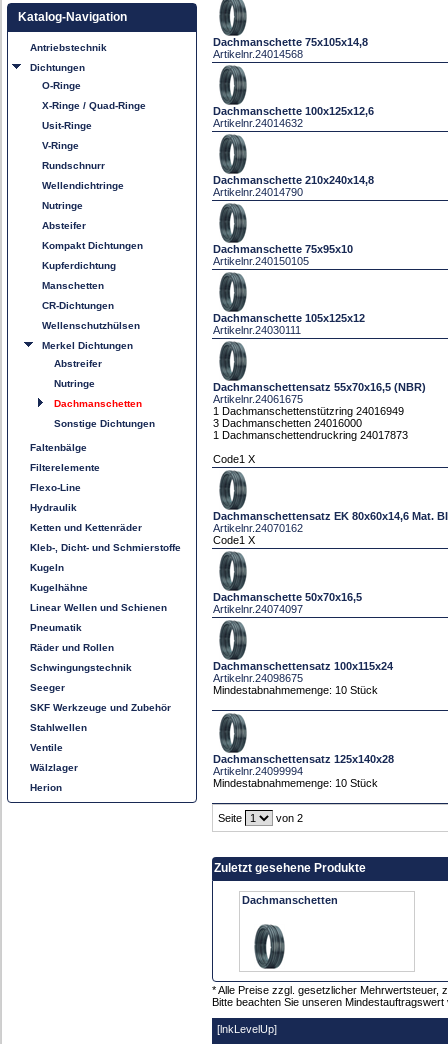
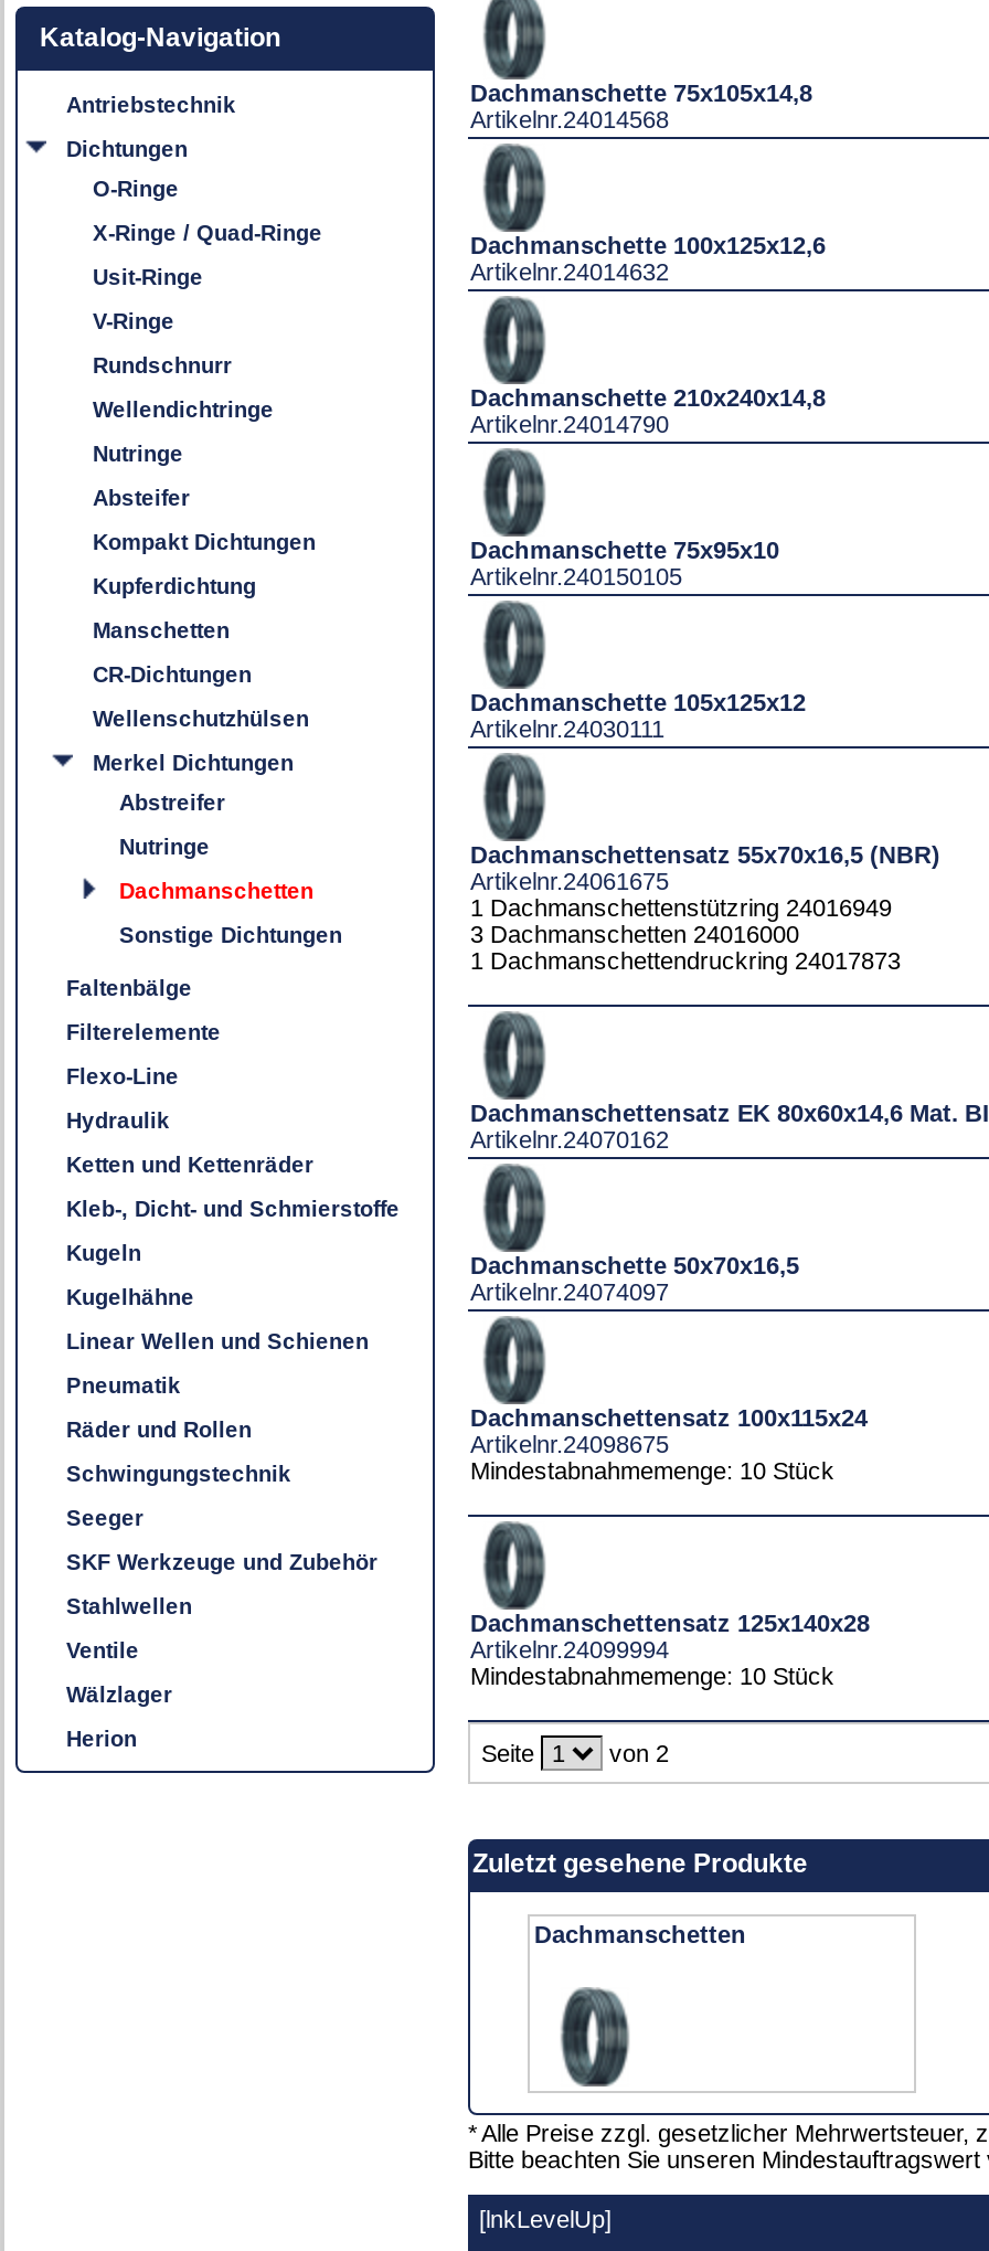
[213,453,255,465] Code1 X -> none
[213,534,255,546] Code1 X -> none

